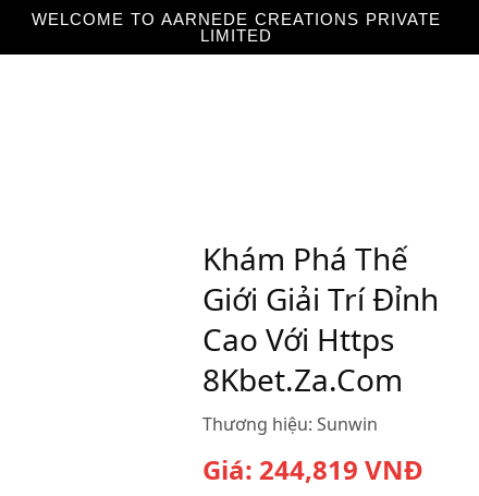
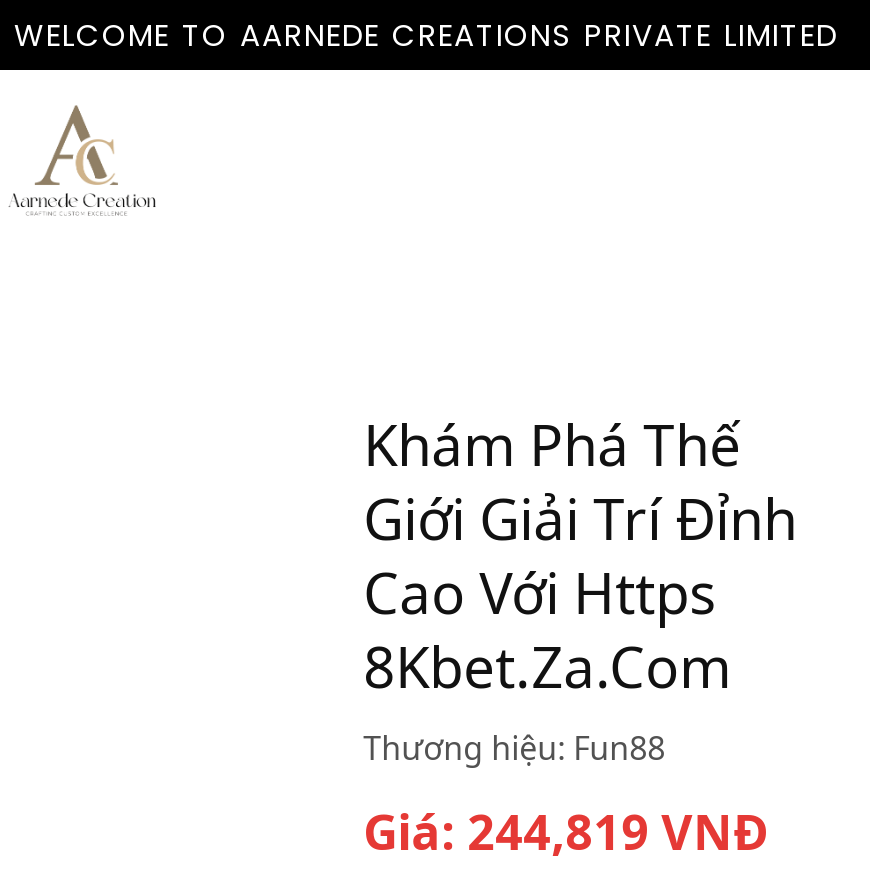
none -> [12,106,158,208] [image]
[202,412,377,436] Thương hiệu: Sunwin -> [363,726,665,770] Thương hiệu: Fun88

